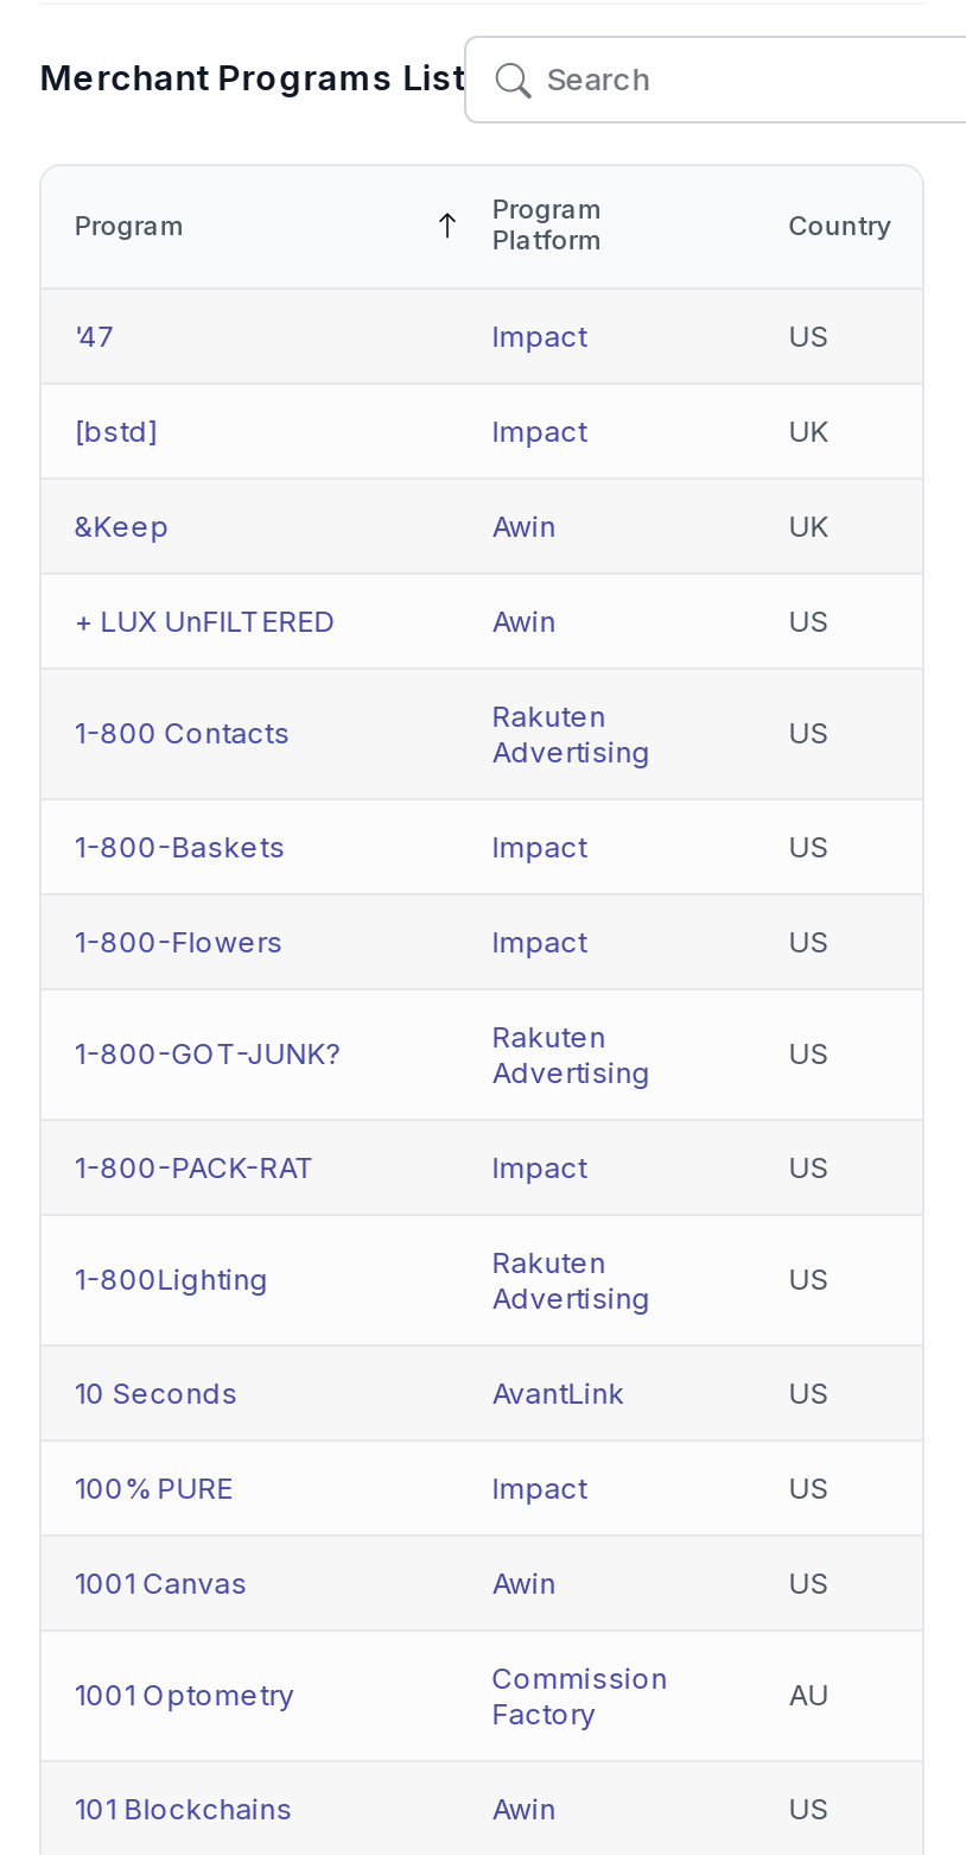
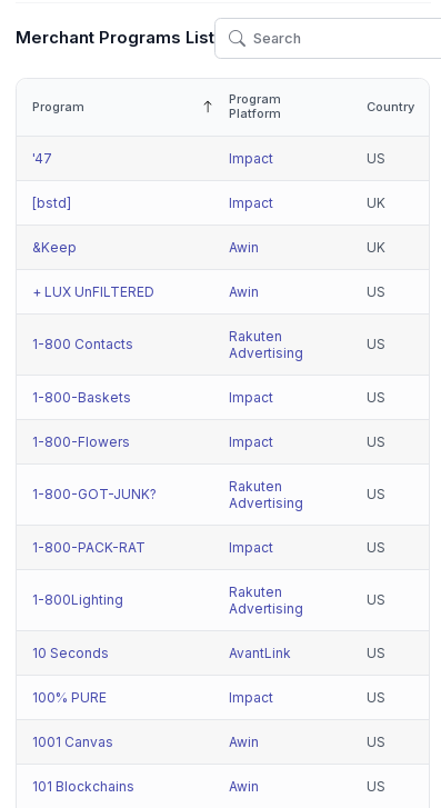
[74,1659,667,1730] 1001 Optometry | Commission | Factory -> none
[788,1676,829,1711] AU -> none

